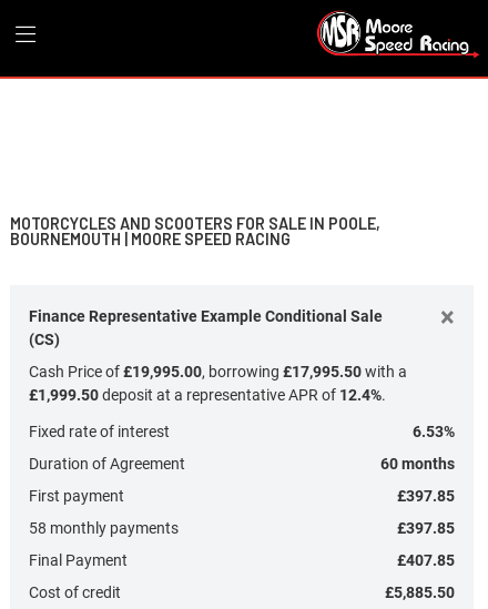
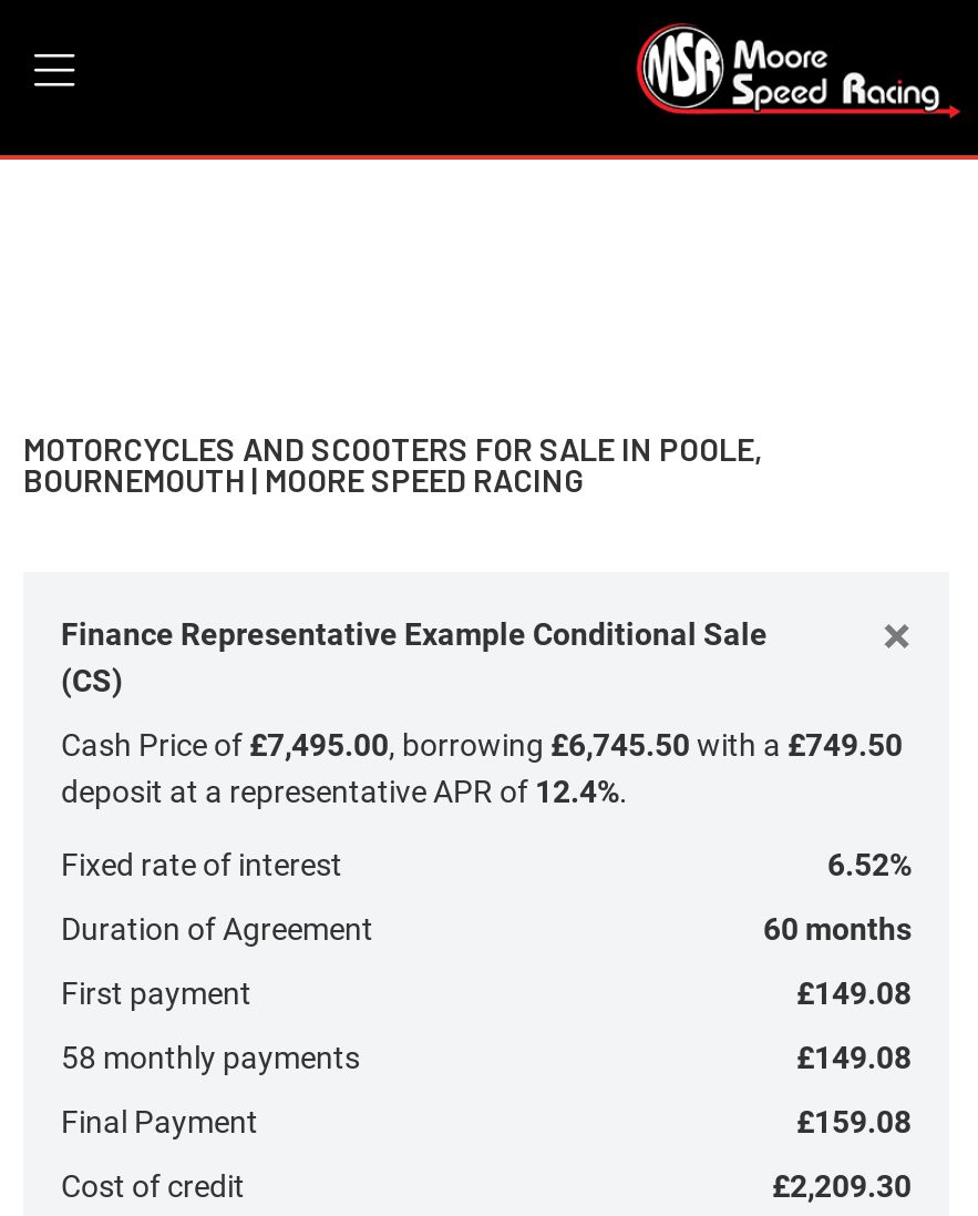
[29,360,407,404] Cash Price of £19,995.00, borrowing £17,995.50with a | £1,999.50 deposit at a representative APR of 12.4%. -> [61,722,903,811] Cash Price of £7,495.00, borrowing £6,745.50 with a £749.50 | deposit at a representative APR of 12.4%.
[413,420,455,441] 6.53% -> [827,842,912,884] 6.52%
[397,484,455,505] £397.85 -> [796,970,912,1012] £149.08
[397,516,455,538] £397.85 -> [796,1034,912,1077] £149.08
[397,549,455,570] £407.85 -> [796,1099,912,1141] £159.08
[385,581,455,602] £5,885.50 -> [772,1163,912,1205] £2,209.30

